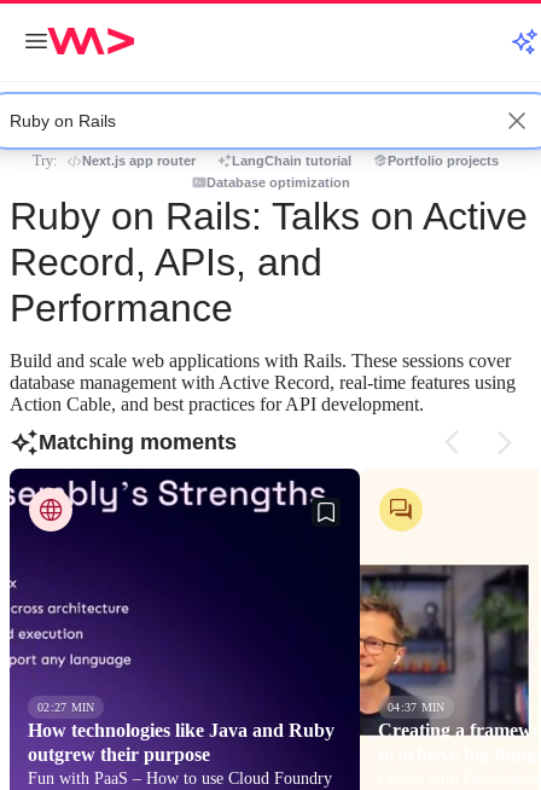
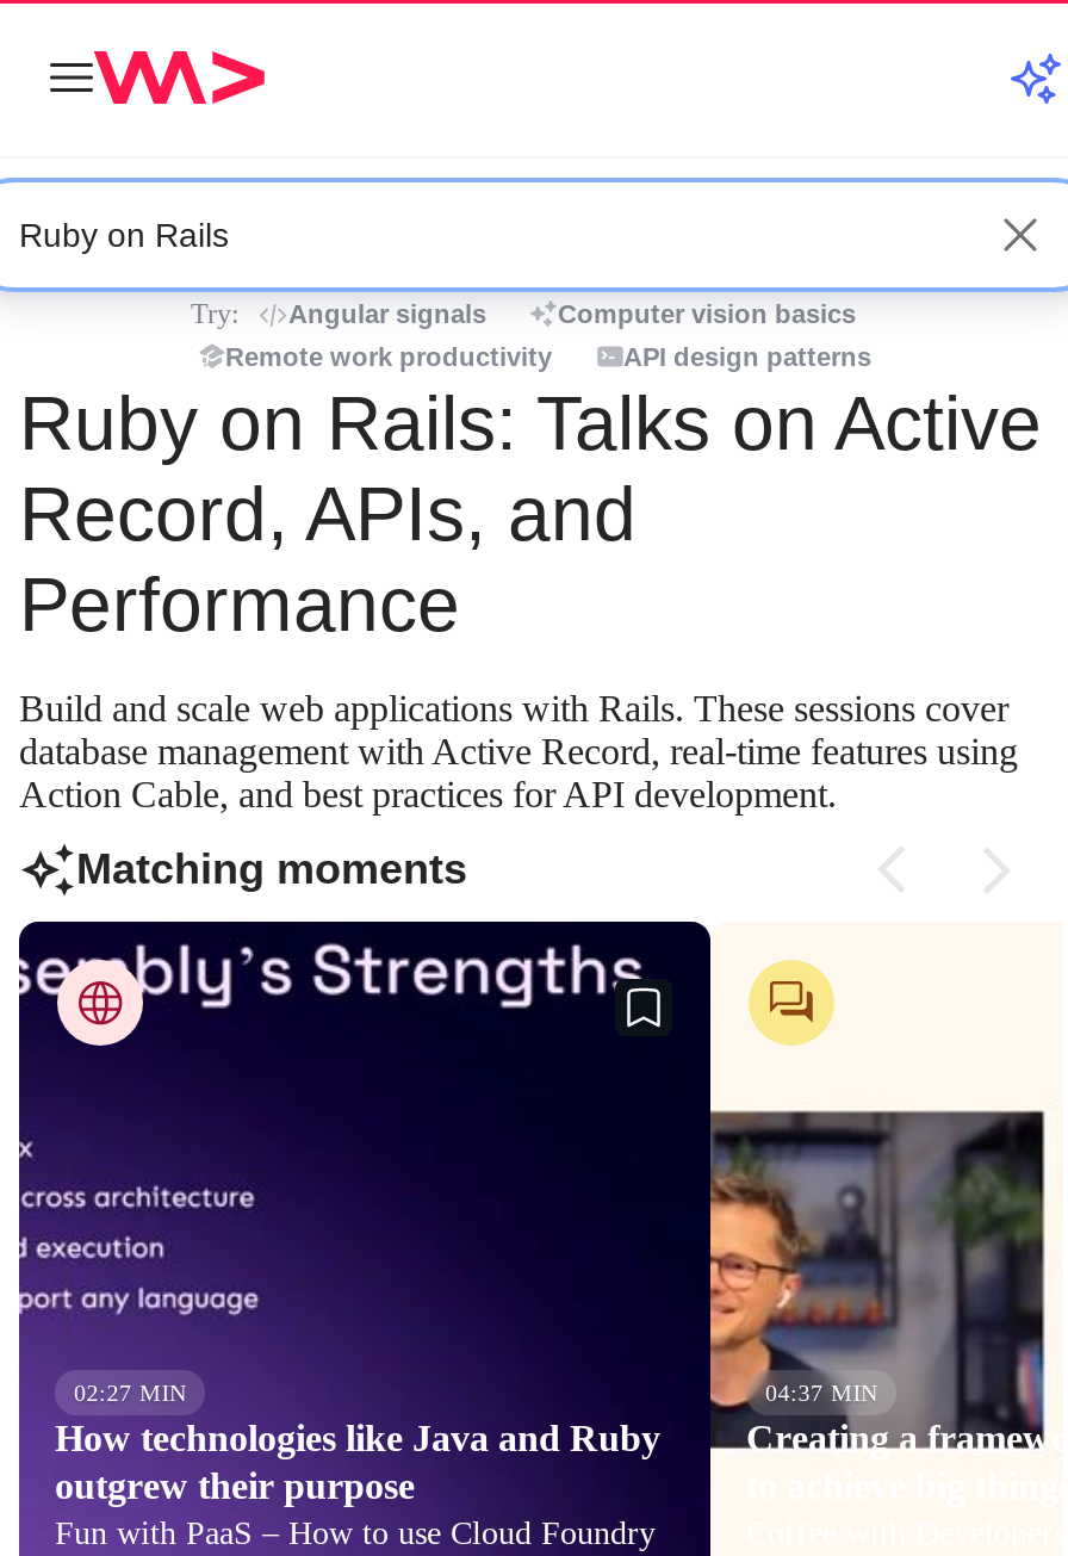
[82,153,498,168] Next.js app router | LangChain tutorial | Portfolio projects -> [288,299,856,328] Angular signals | Computer vision basics
[206,175,350,190] Database optimization -> [225,342,871,371] Remote work productivity | API design patterns

